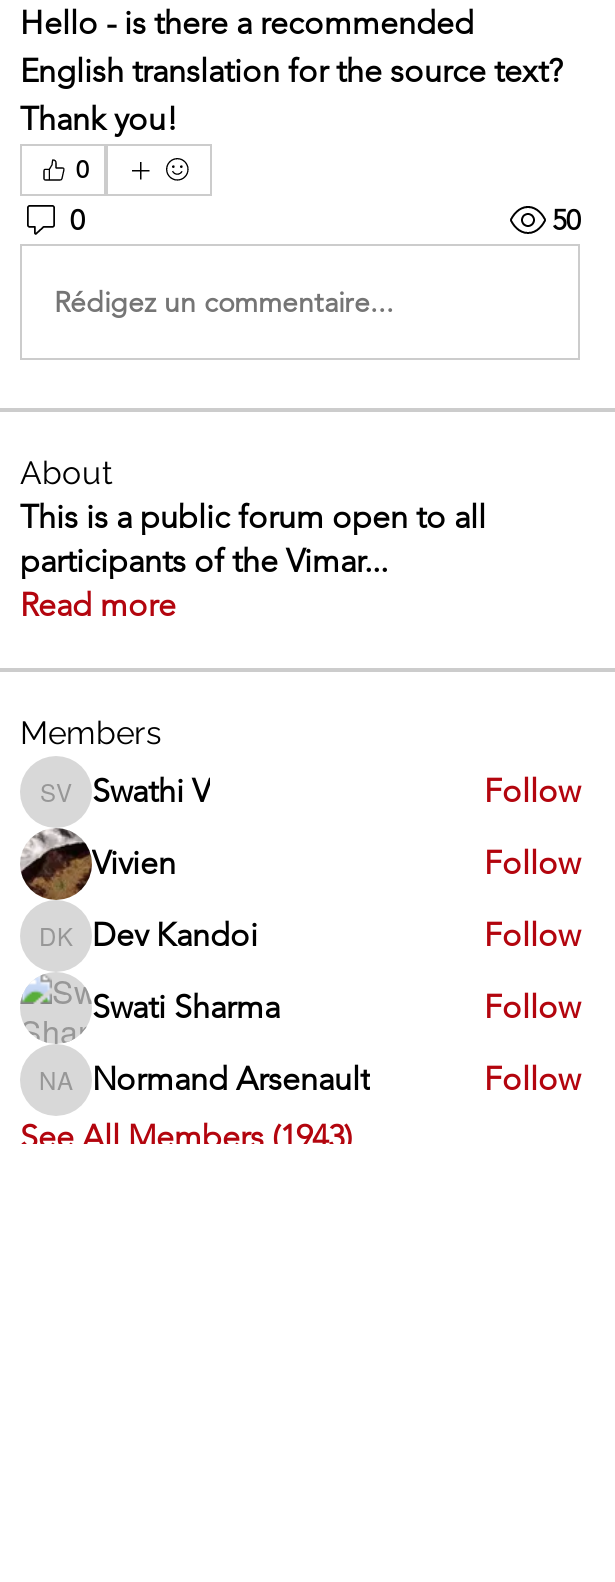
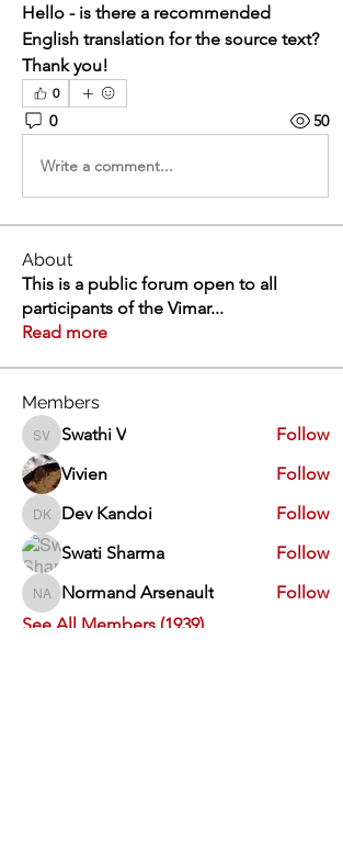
[54,283,394,319] Rédigez un commentaire... -> [41,155,173,175] Write a comment...
[20,1118,352,1156] See All Members (1943) -> [22,614,204,635] See All Members (1939)

